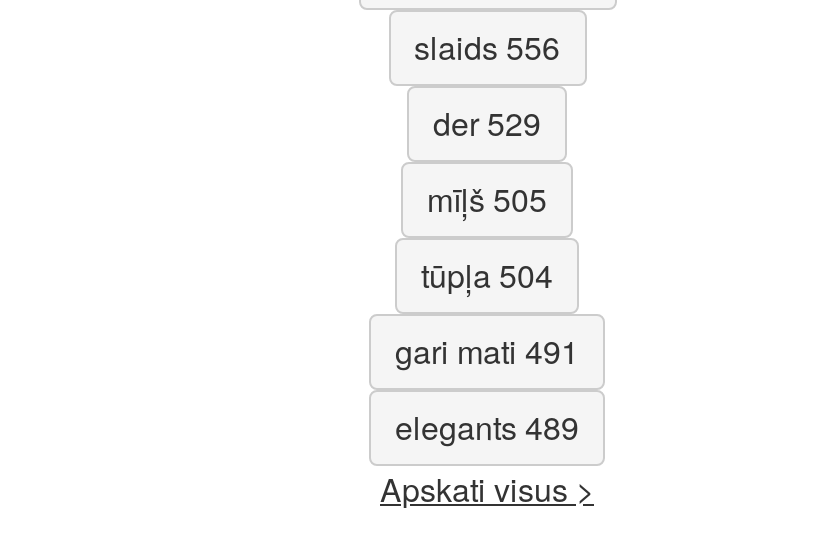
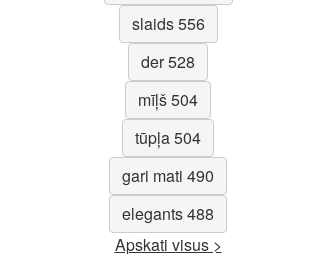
[433,99,541,145] der 529 -> [141,50,195,73] der 528
[427,175,547,221] mīļš 505 -> [138,88,198,111] mīļš 504
[395,327,579,373] gari mati 491 -> [122,164,214,187] gari mati 490
[395,403,579,449] elegants 489 -> [122,202,214,225] elegants 488

